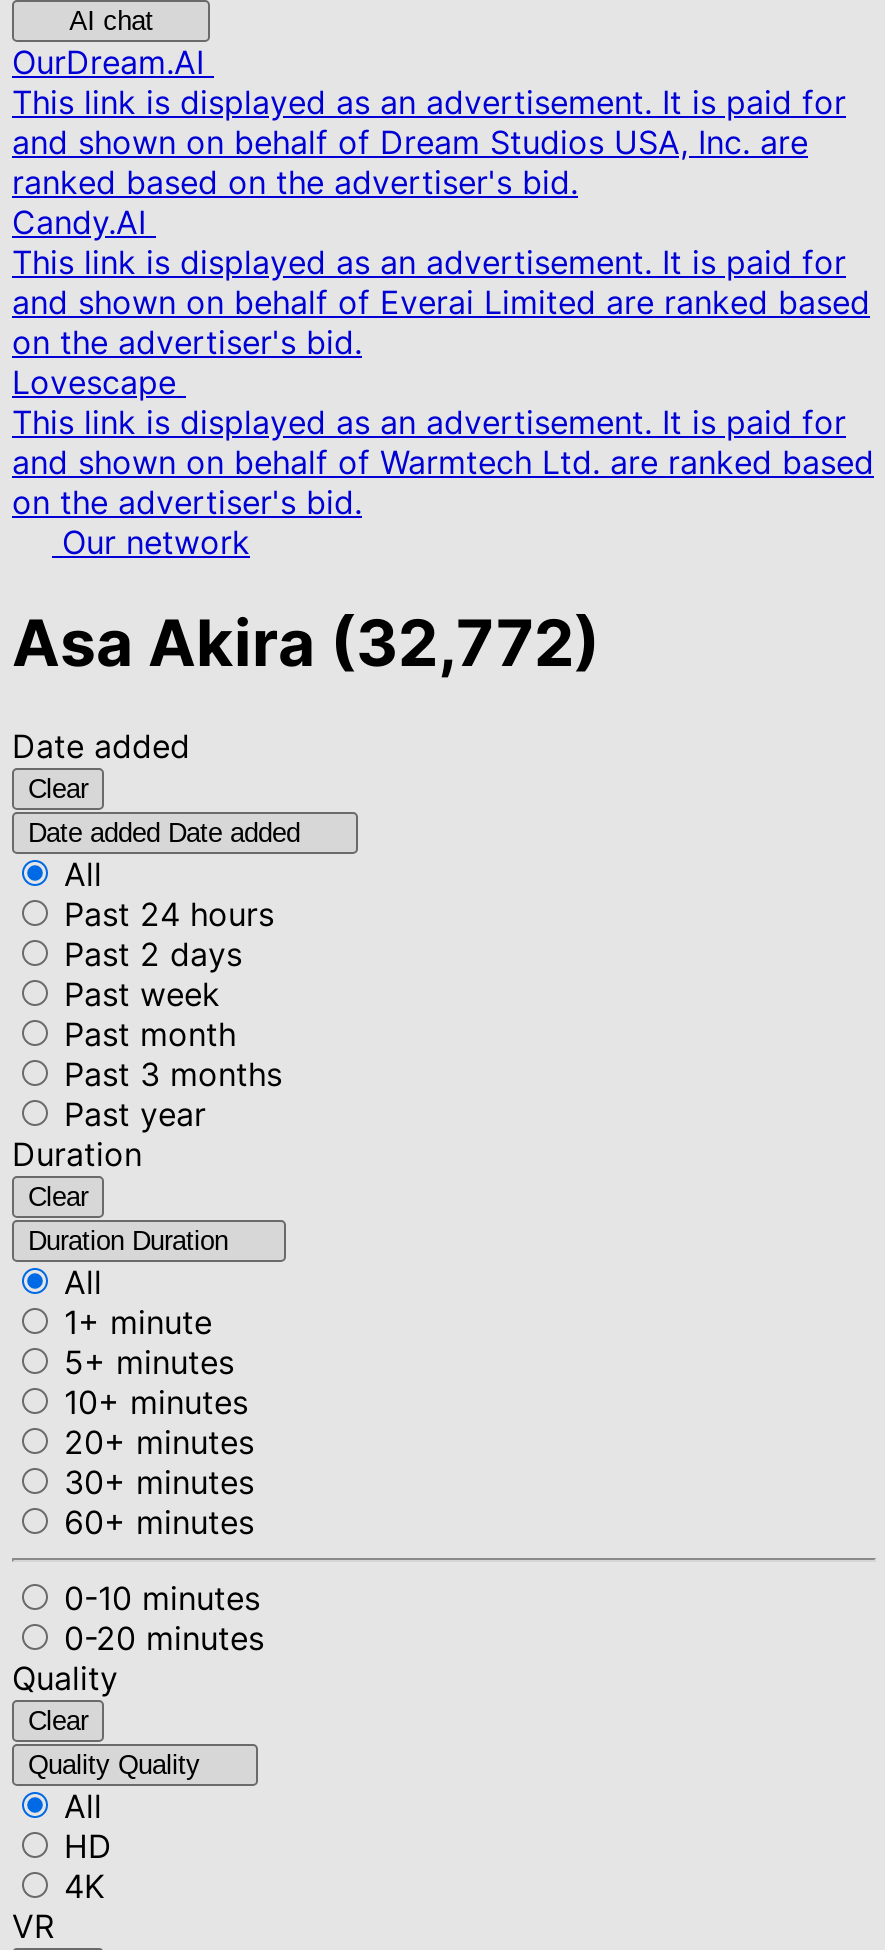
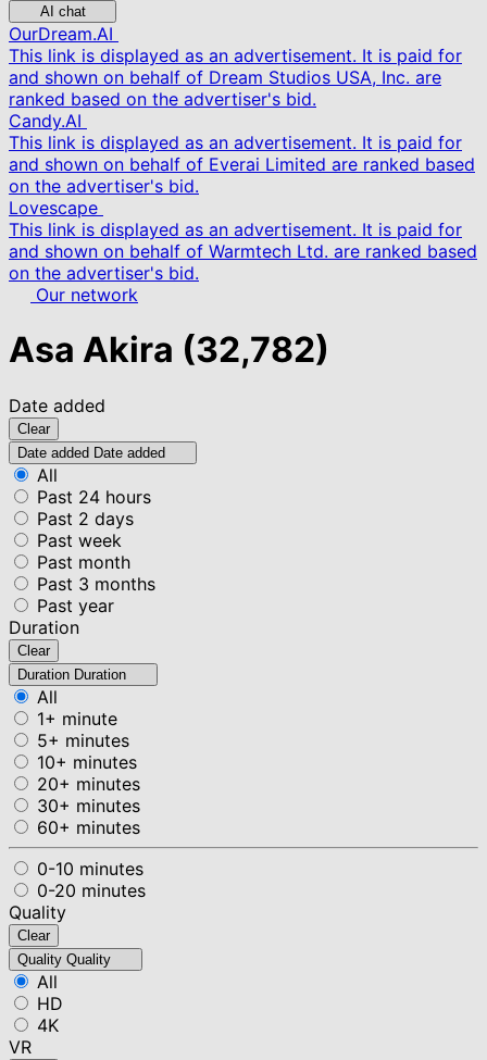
[12,605,600,683] Asa Akira (32,772) -> [9,329,329,371] Asa Akira (32,782)

